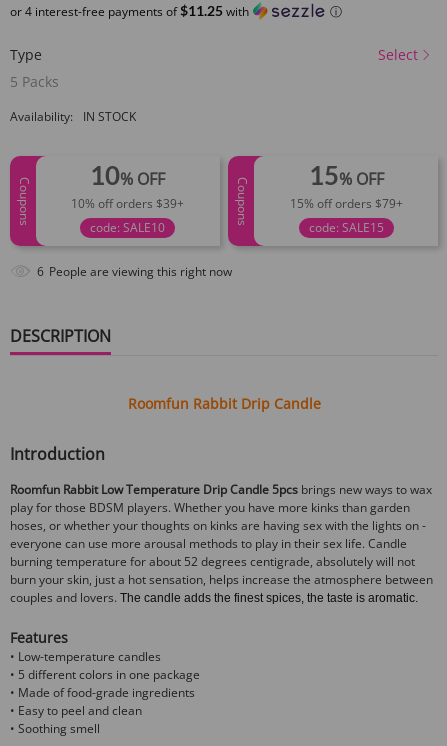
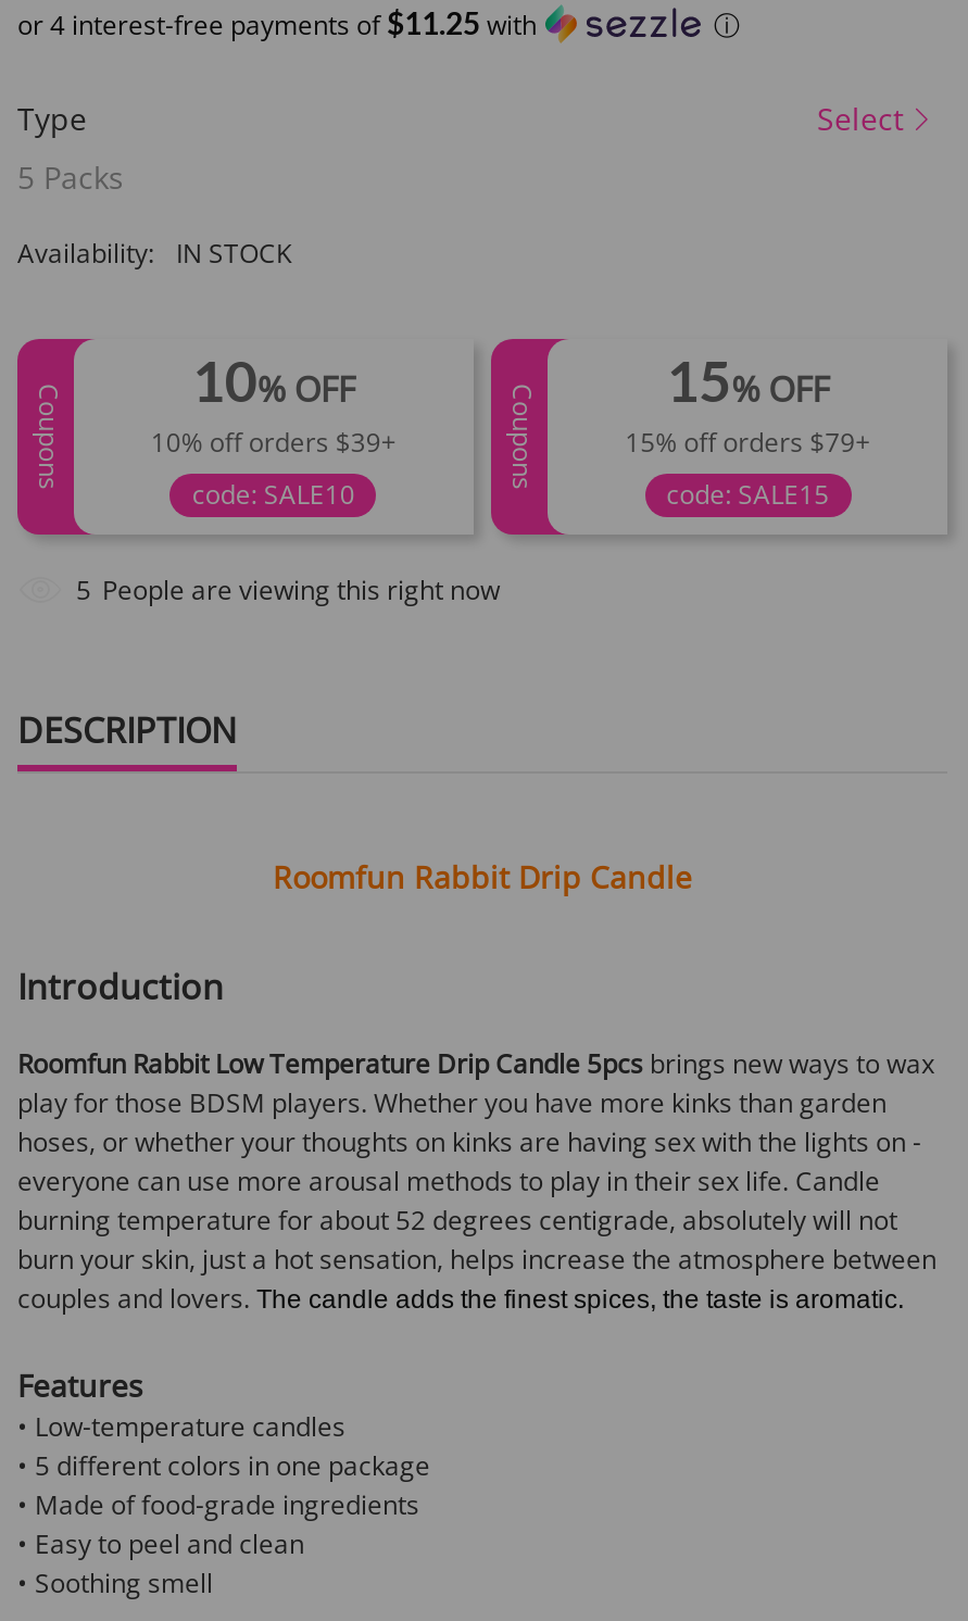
[37,263,44,280] 6 -> [76,572,91,609] 5

